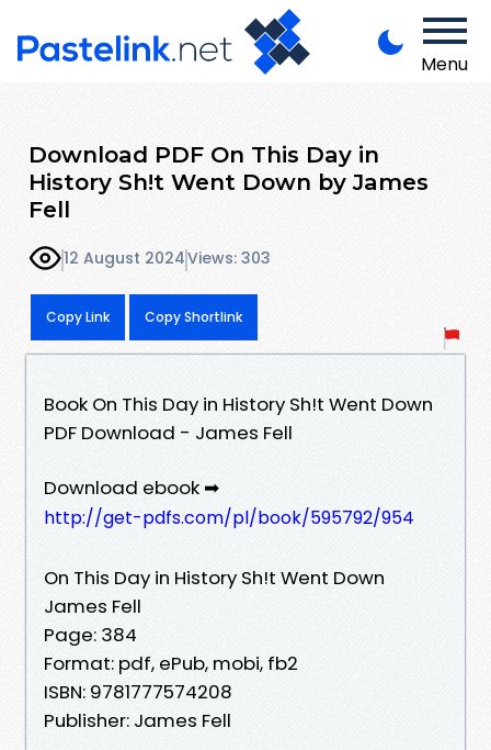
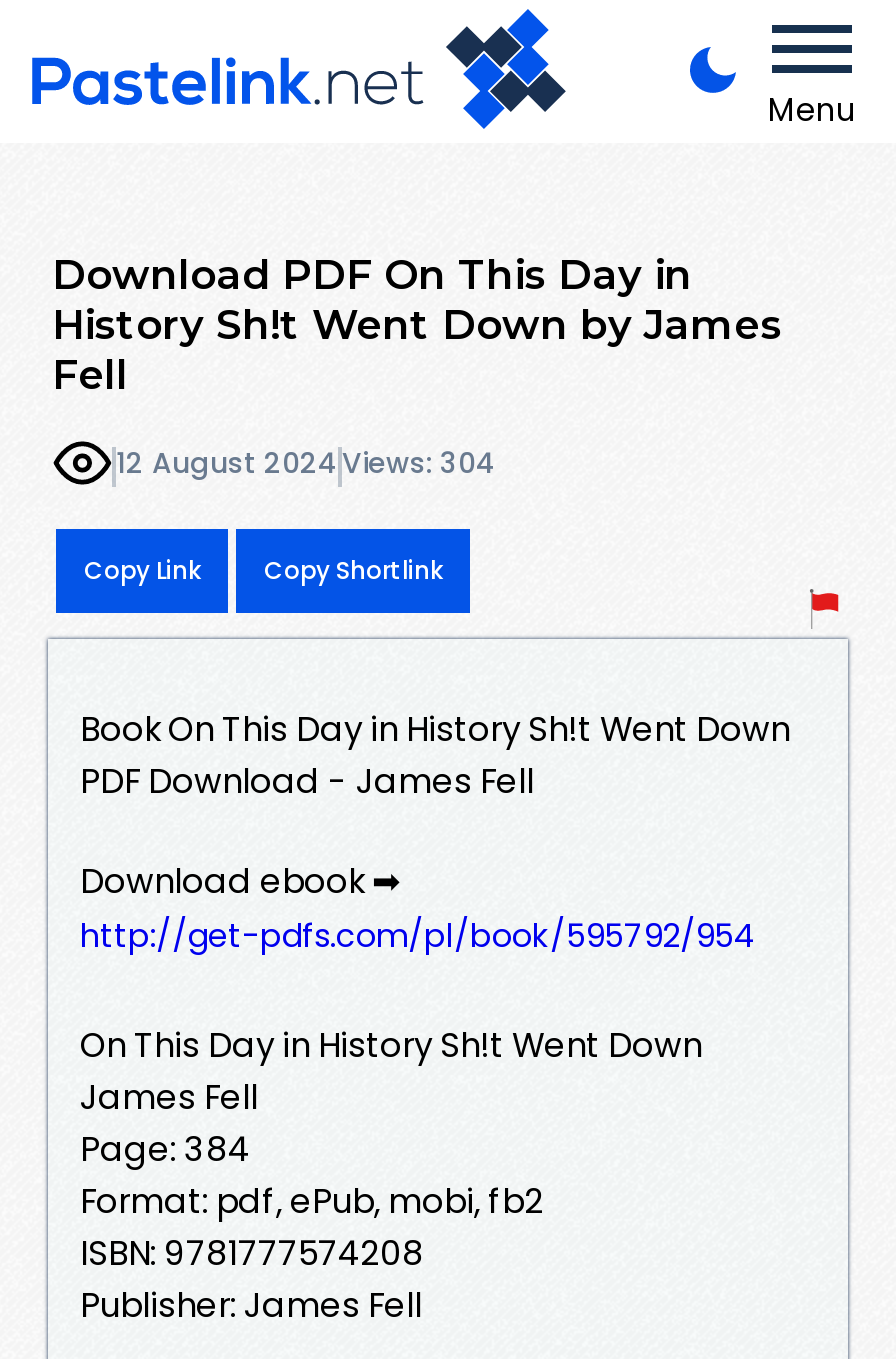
[64,248,271,269] 12 August 2024 Views: 303 -> [116,444,496,484] 12 August 2024 Views: 304

